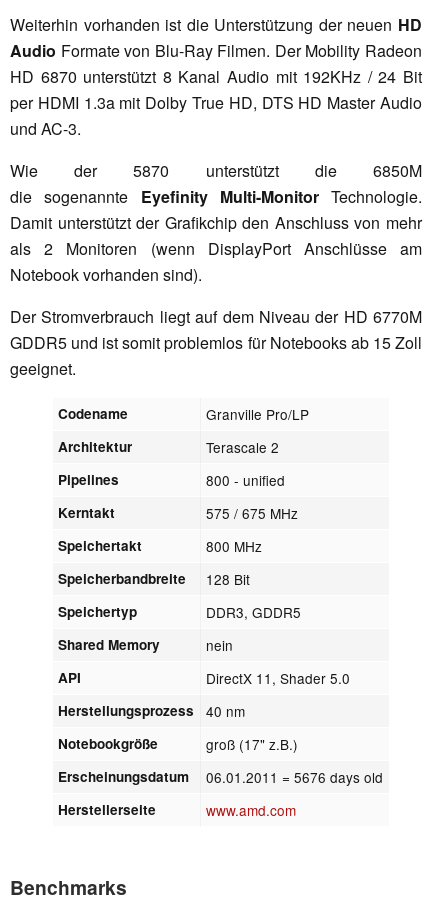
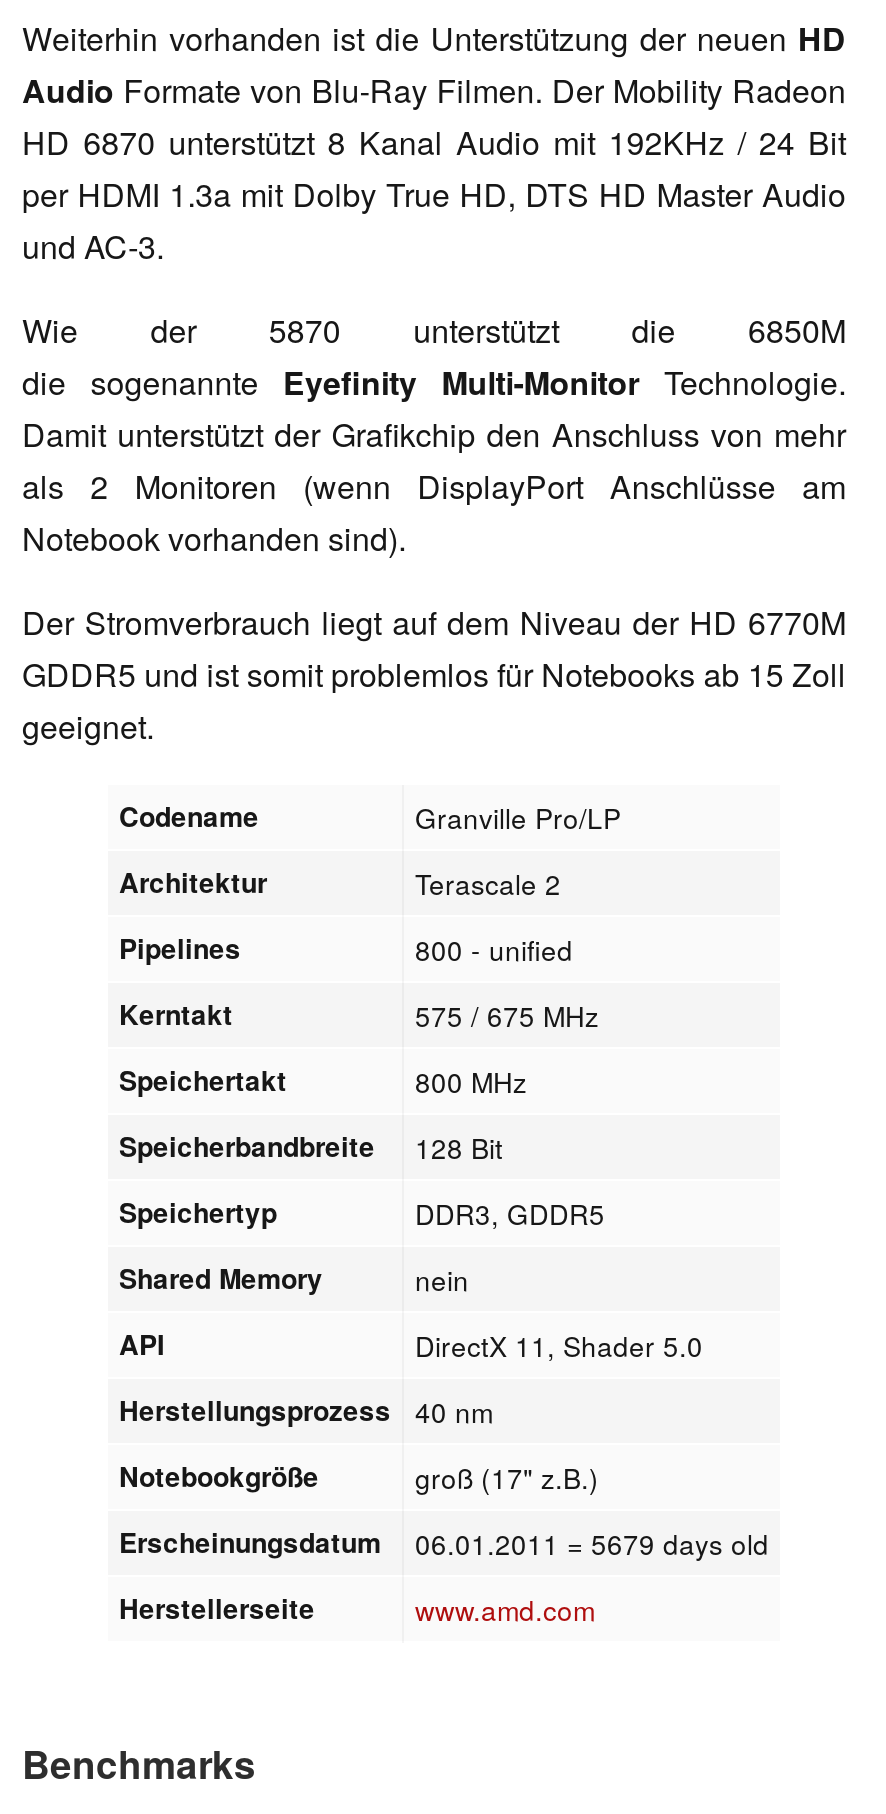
[58,767,383,787] Erscheinungsdatum 06.01.2011 = 5676 days old -> [119,1522,769,1562] Erscheinungsdatum 06.01.2011 = 5679 days old

